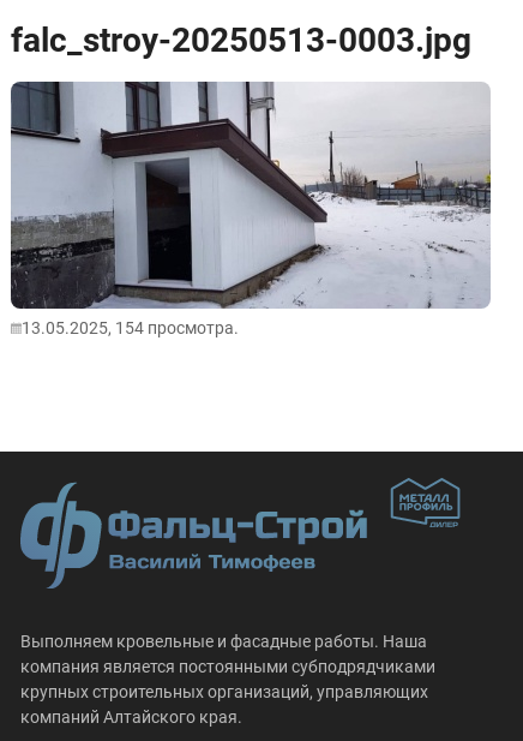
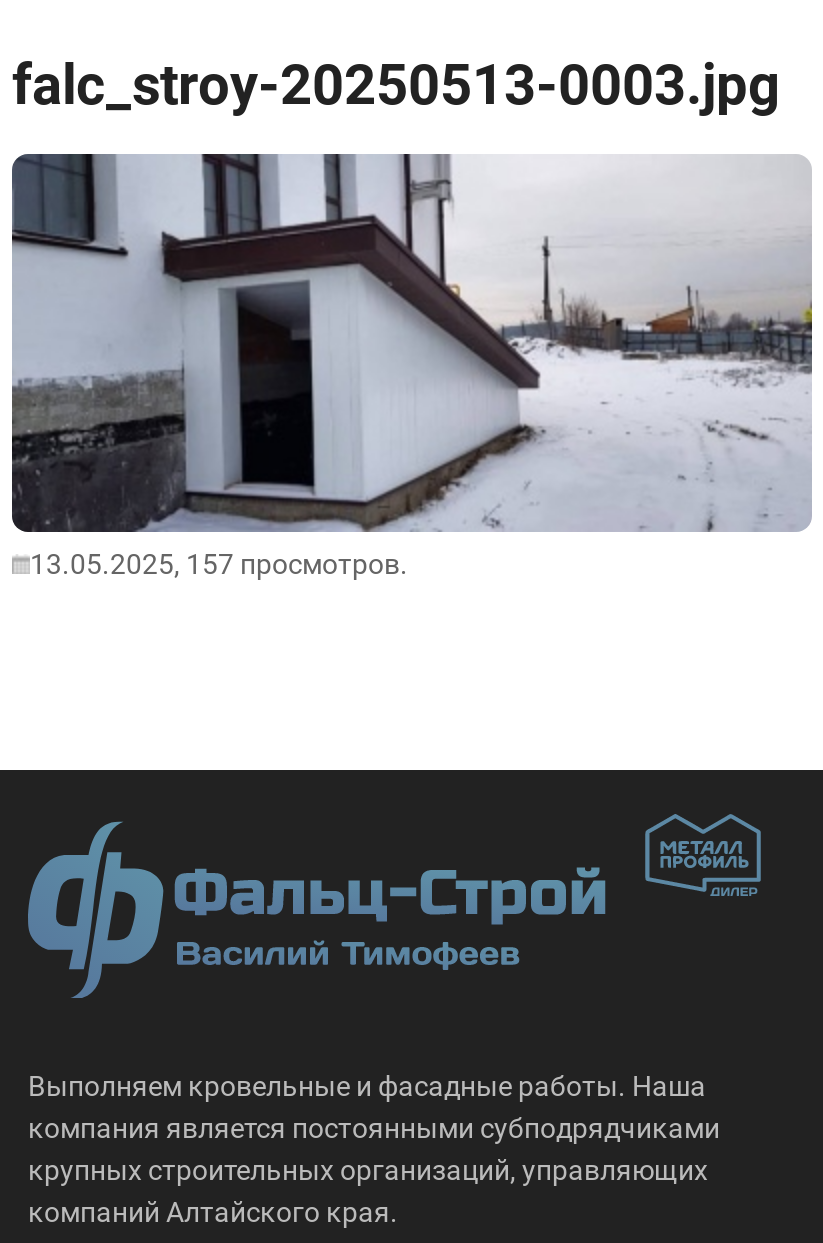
[22,318,239,337] 13.05.2025, 154 просмотра. -> [30,548,408,580] 13.05.2025, 157 просмотров.

